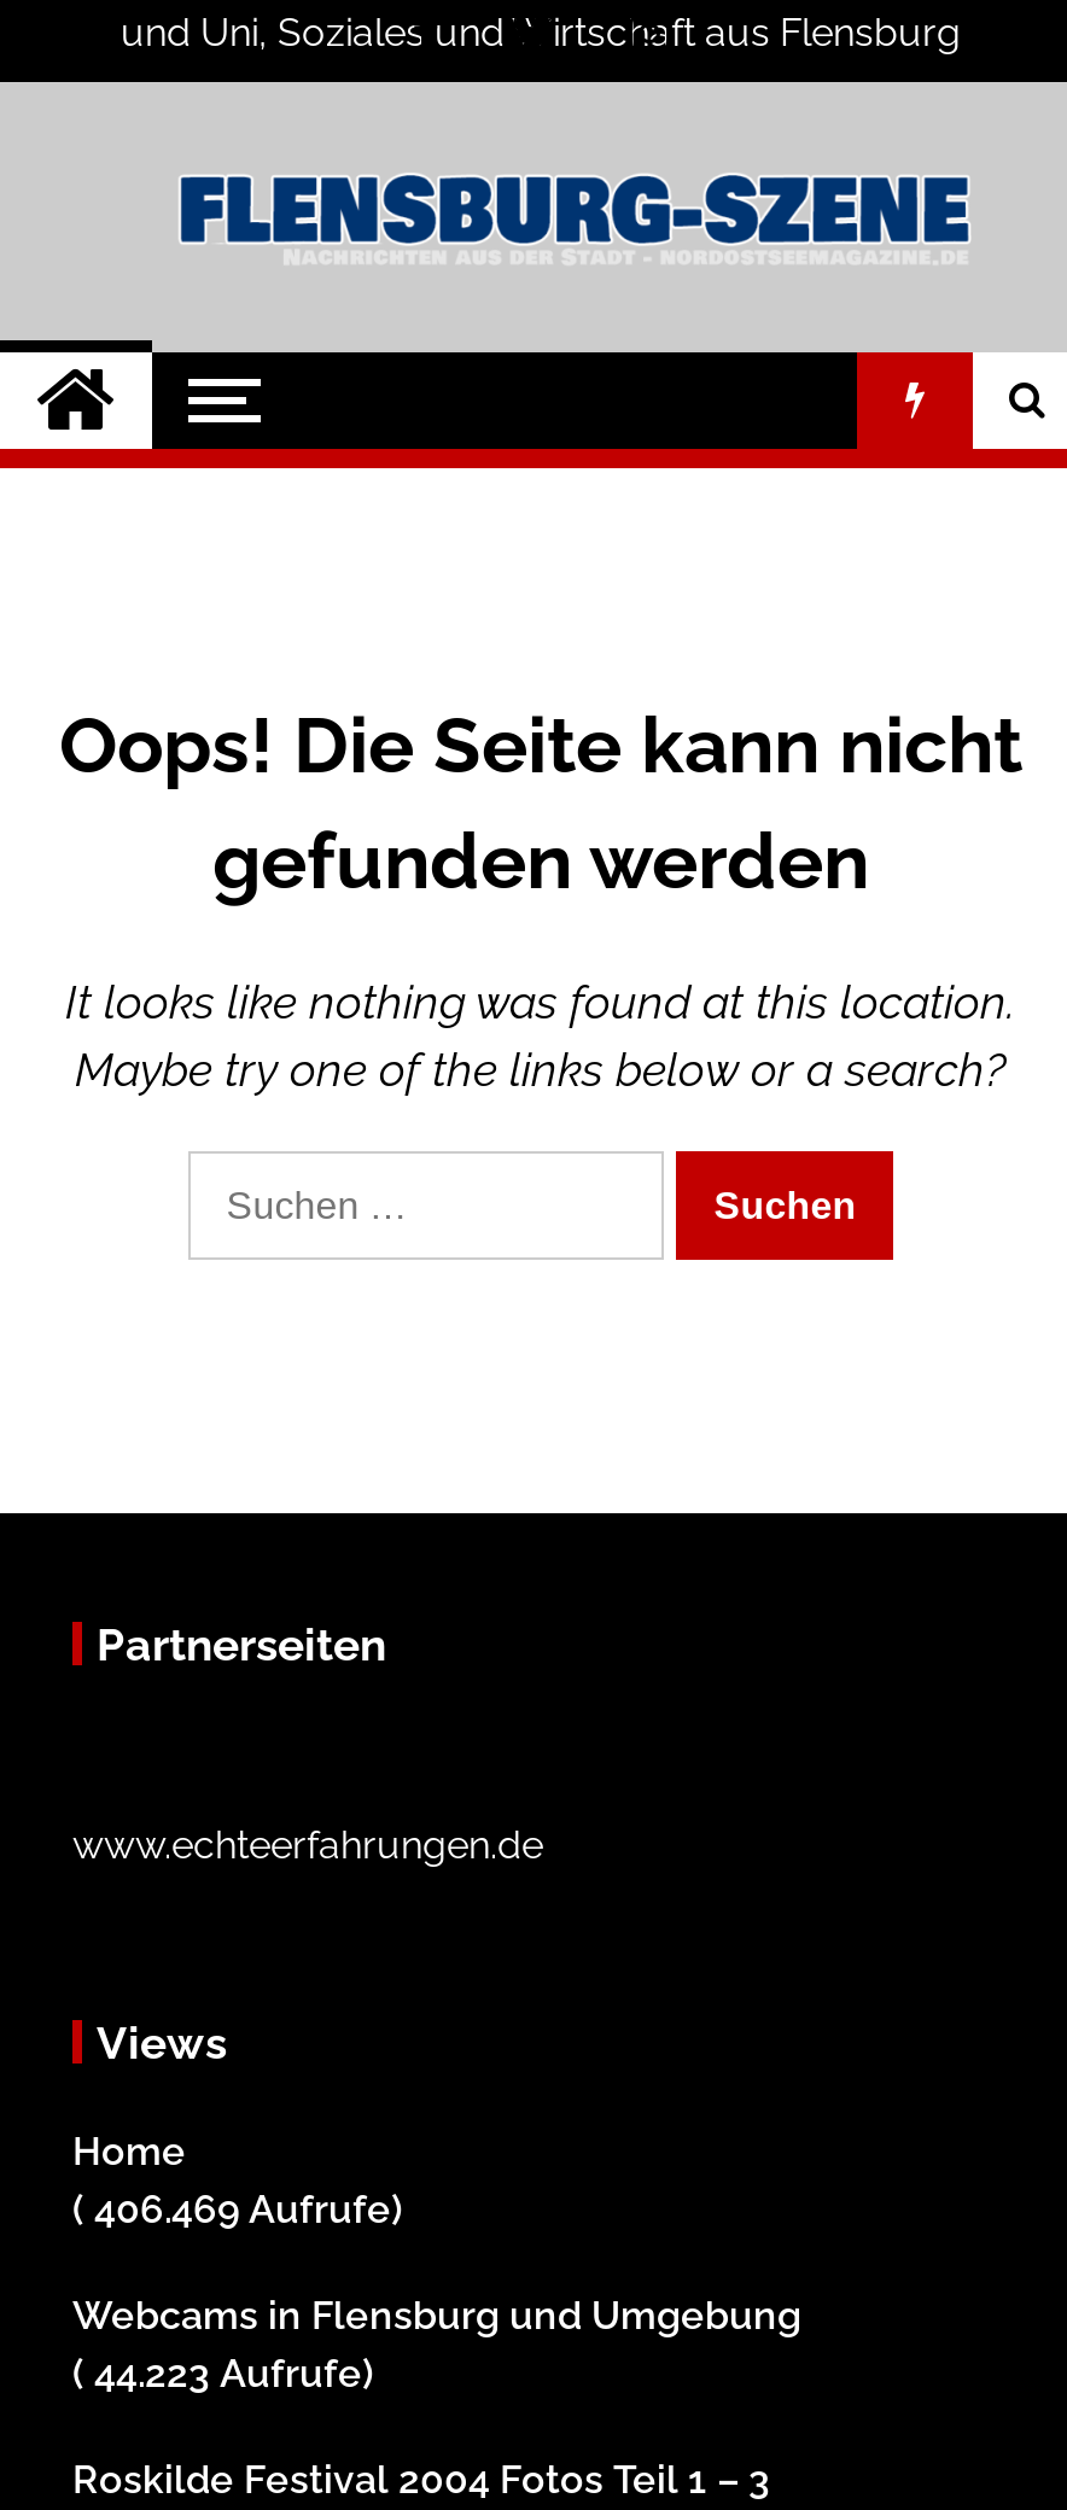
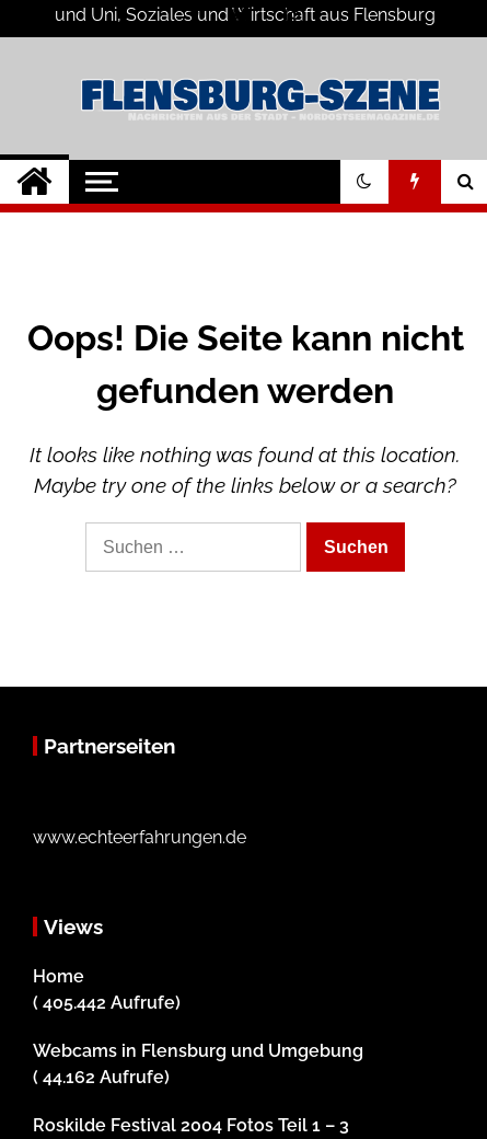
[72,2187,403,2233] ( 406.469 Aufrufe) -> [33,992,181,1013] ( 405.442 Aufrufe)
[72,2351,374,2397] ( 44.223 Aufrufe) -> [33,1067,170,1088] ( 44.162 Aufrufe)

